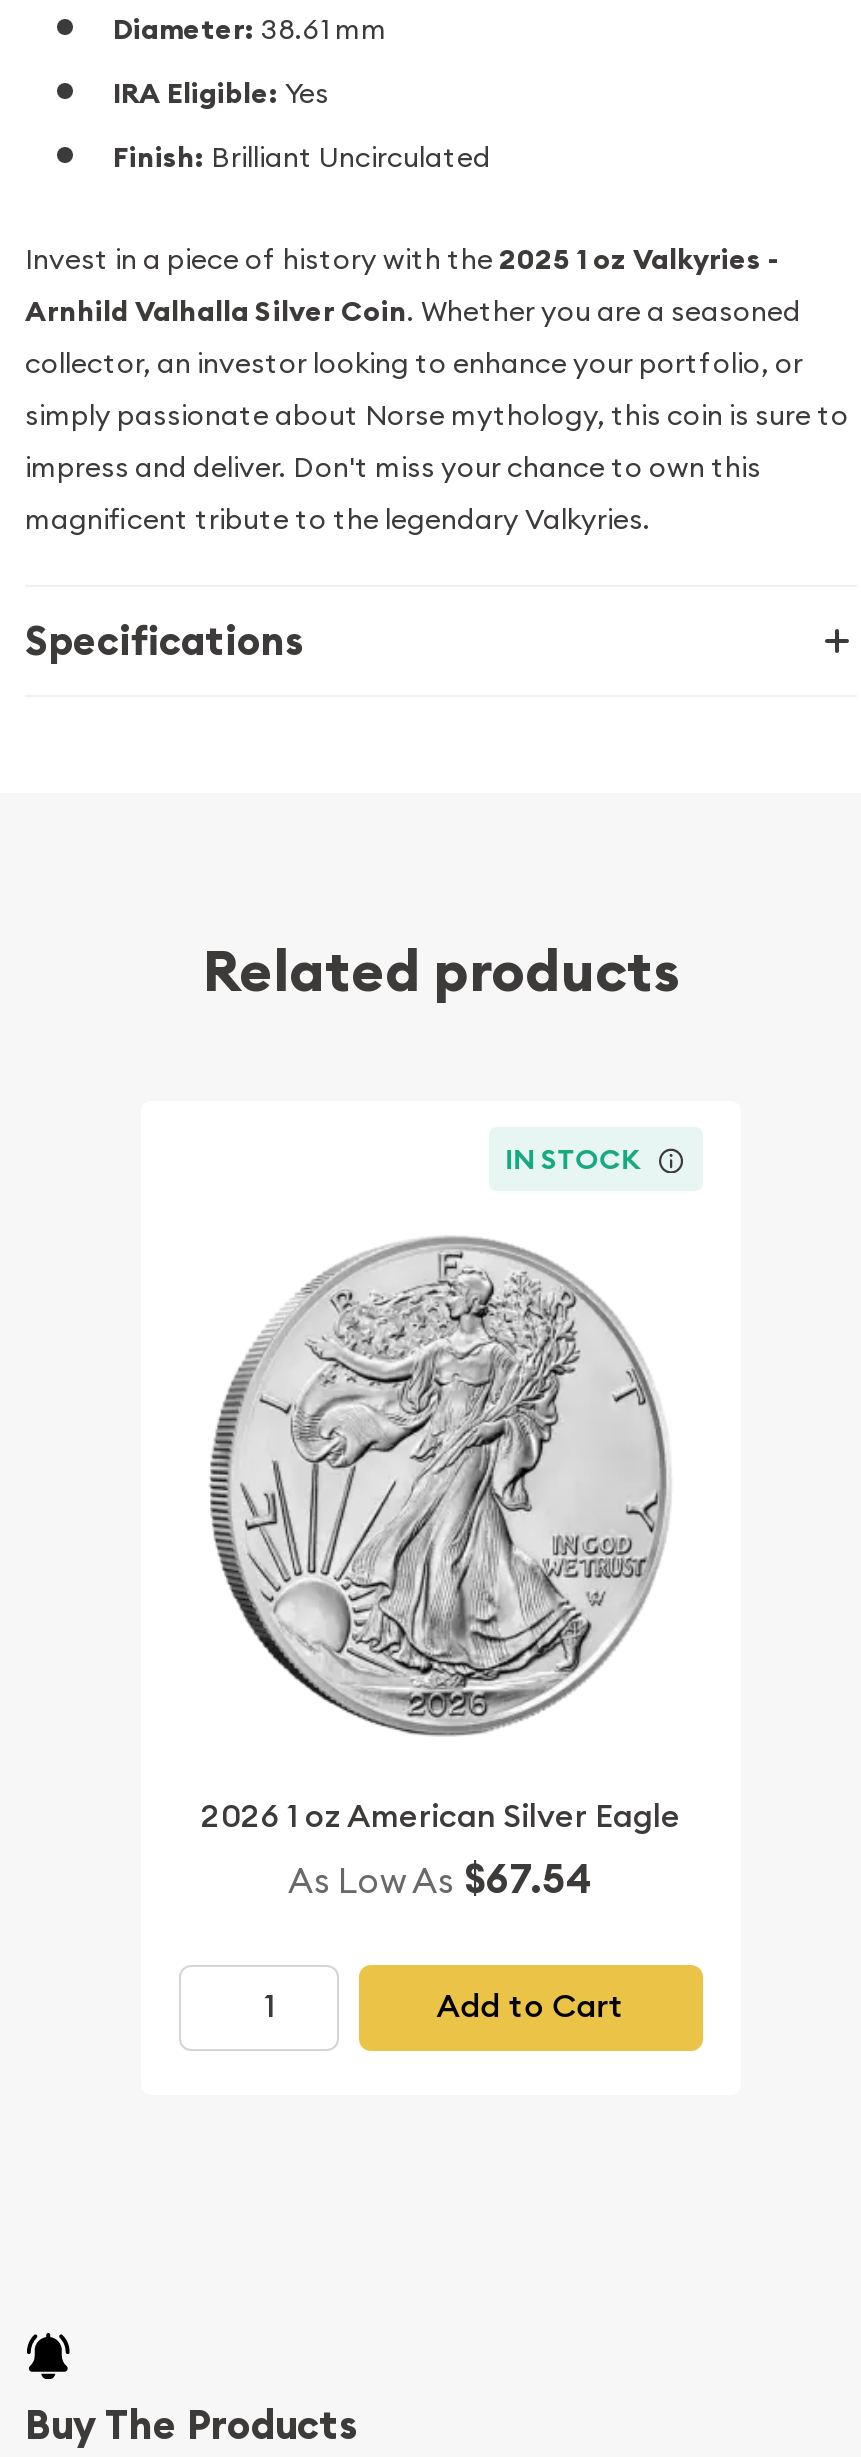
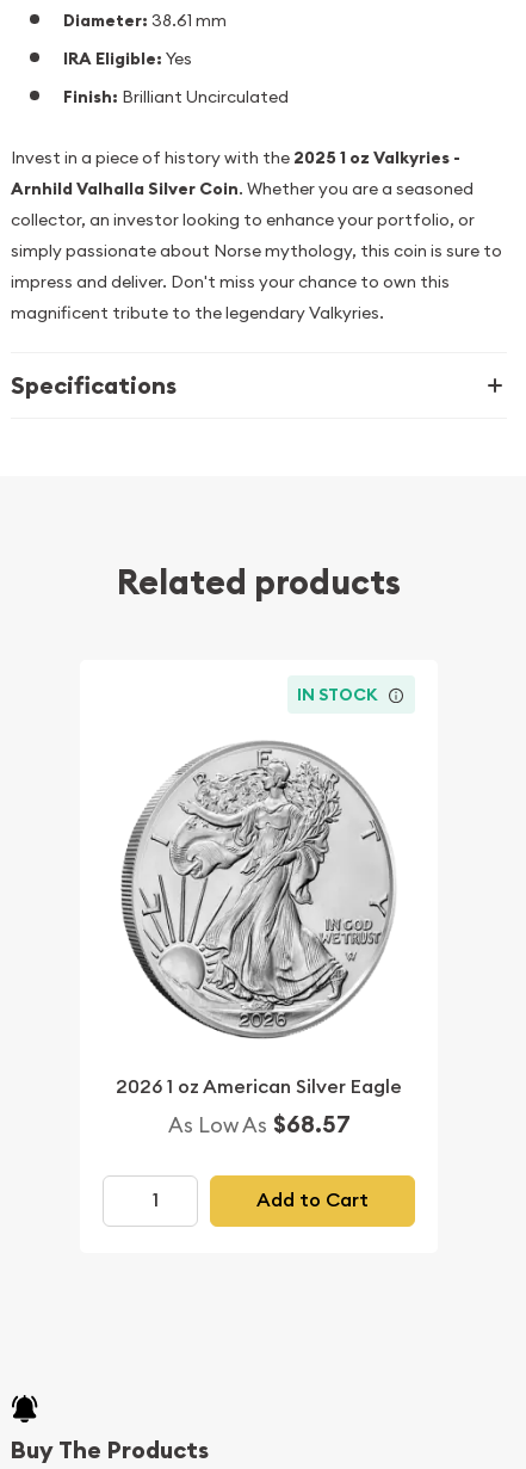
[288,1853,594,1905] As Low As $67.54 -> [168,1109,350,1140] As Low As $68.57

